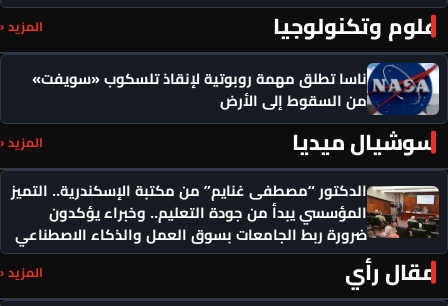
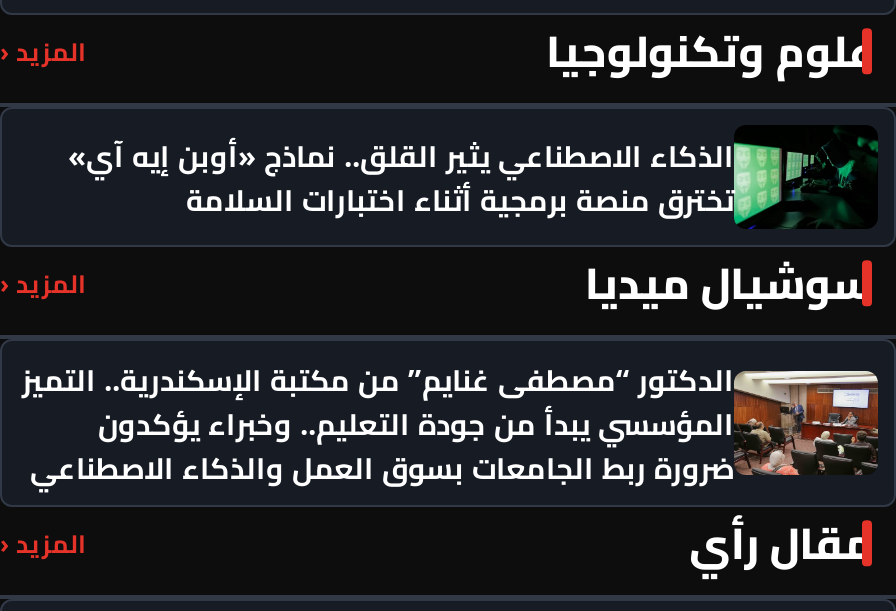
[32,62,440,116] [image] | ناسا تطلق مهمة روبوتية لإنقاذ تلسكوب «سويفت» | من السقوط إلى الأرض -> [68,125,878,229] [image] | الذكاء الاصطناعي يثير القلق.. نماذج «أوبن إيه آي» | تخترق منصة برمجية أثناء اختبارات السلامة

